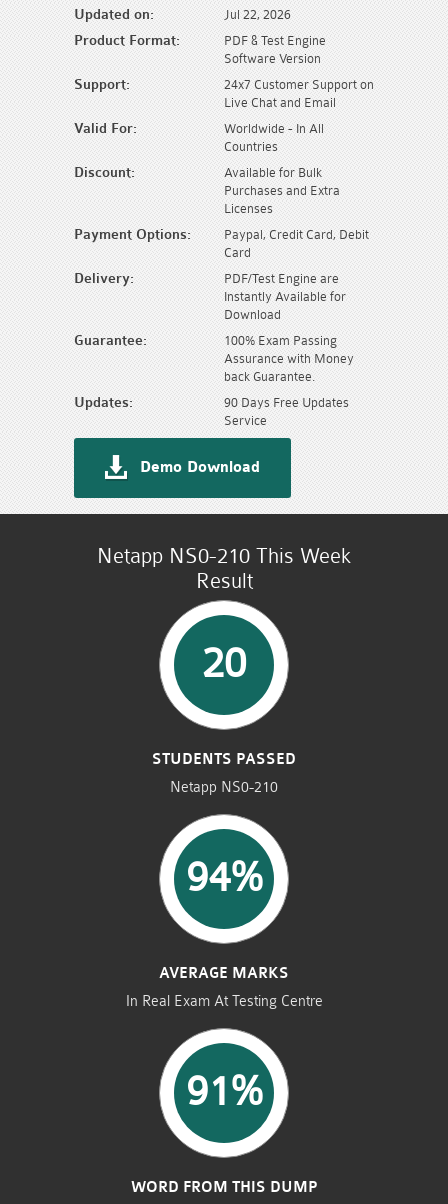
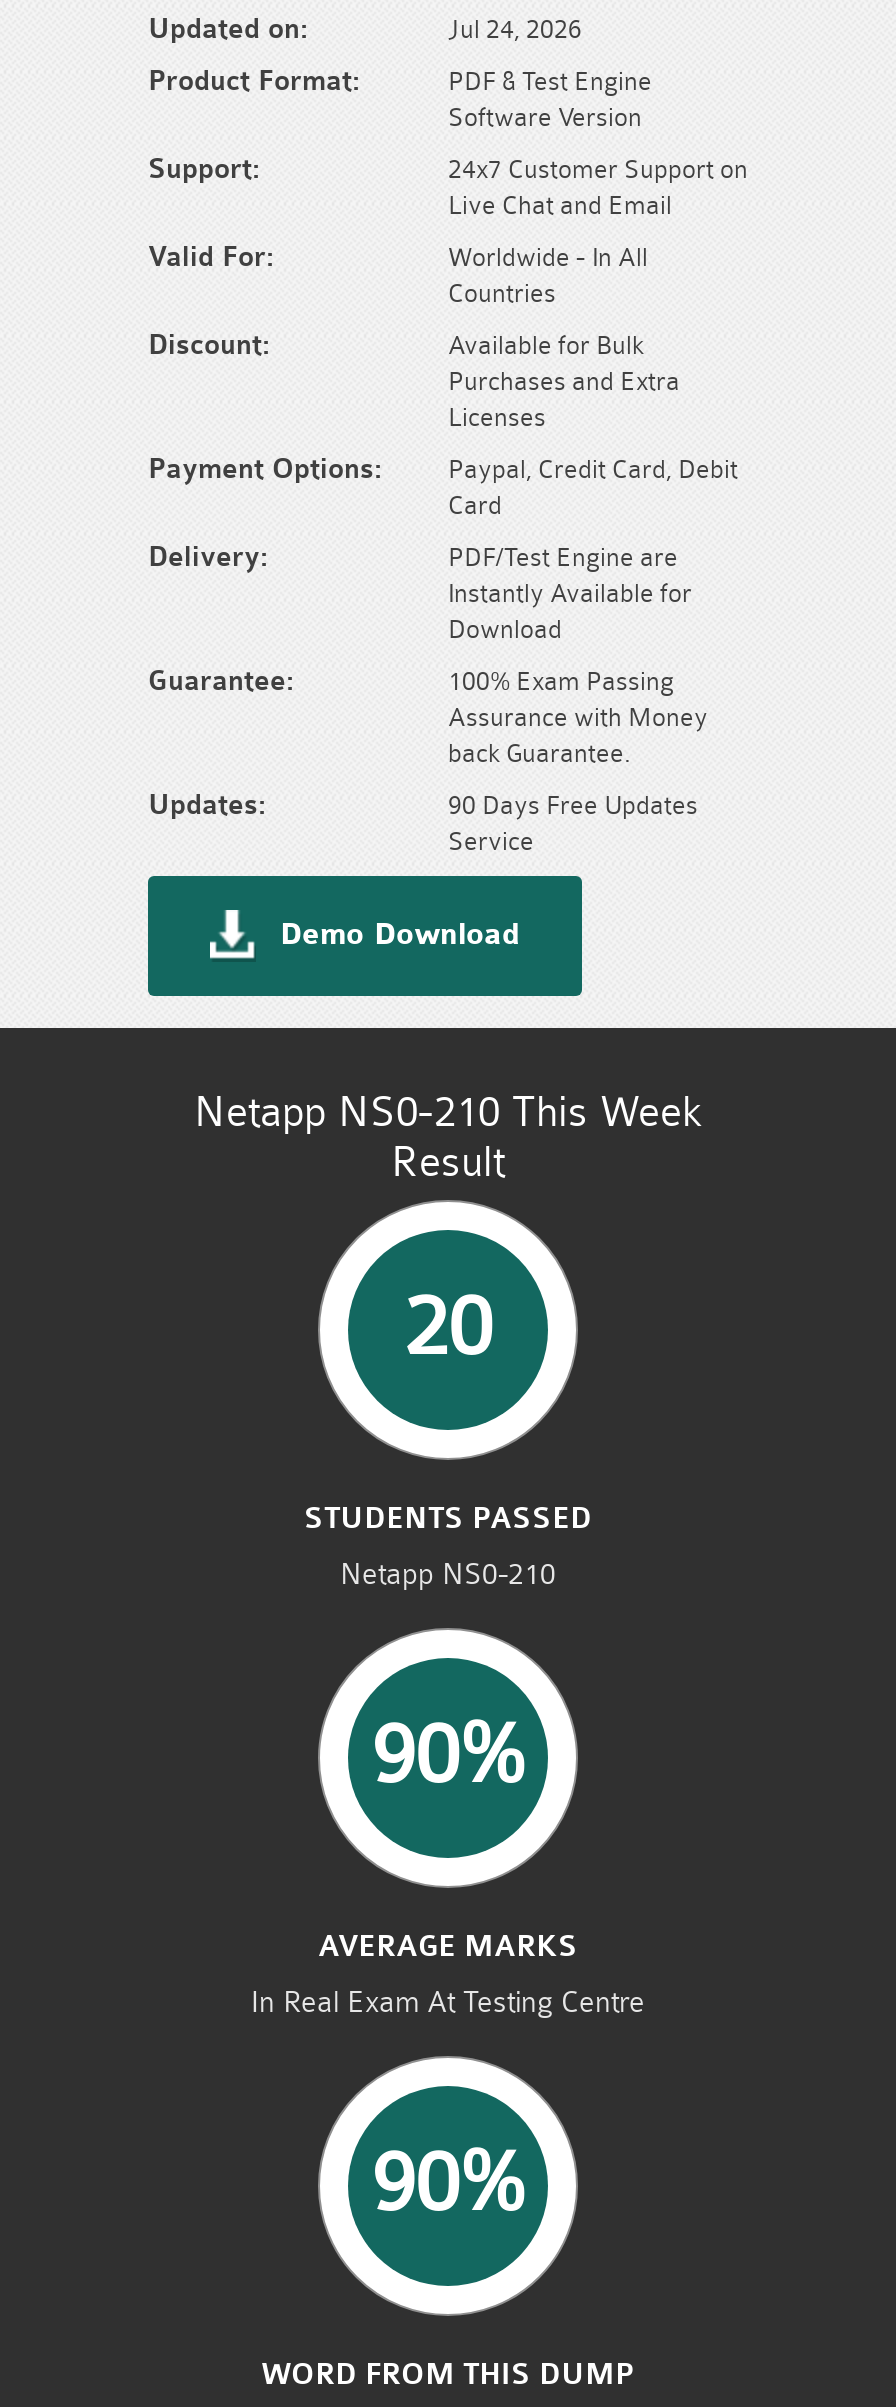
[224,7,291,22] Jul 22, 2026 -> [448,13,582,43] Jul 24, 2026
[185,853,262,901] 94% -> [371,1705,525,1801] 90%
[185,1067,262,1115] 91% -> [371,2133,525,2229] 90%

